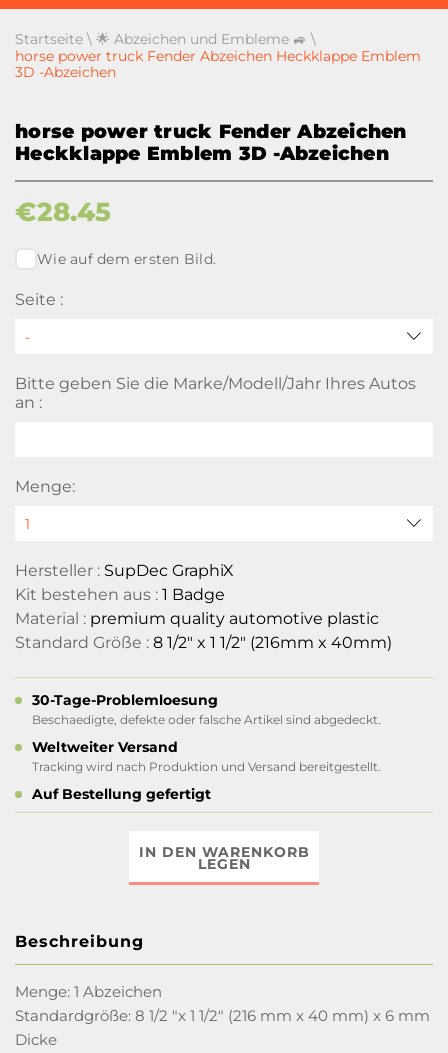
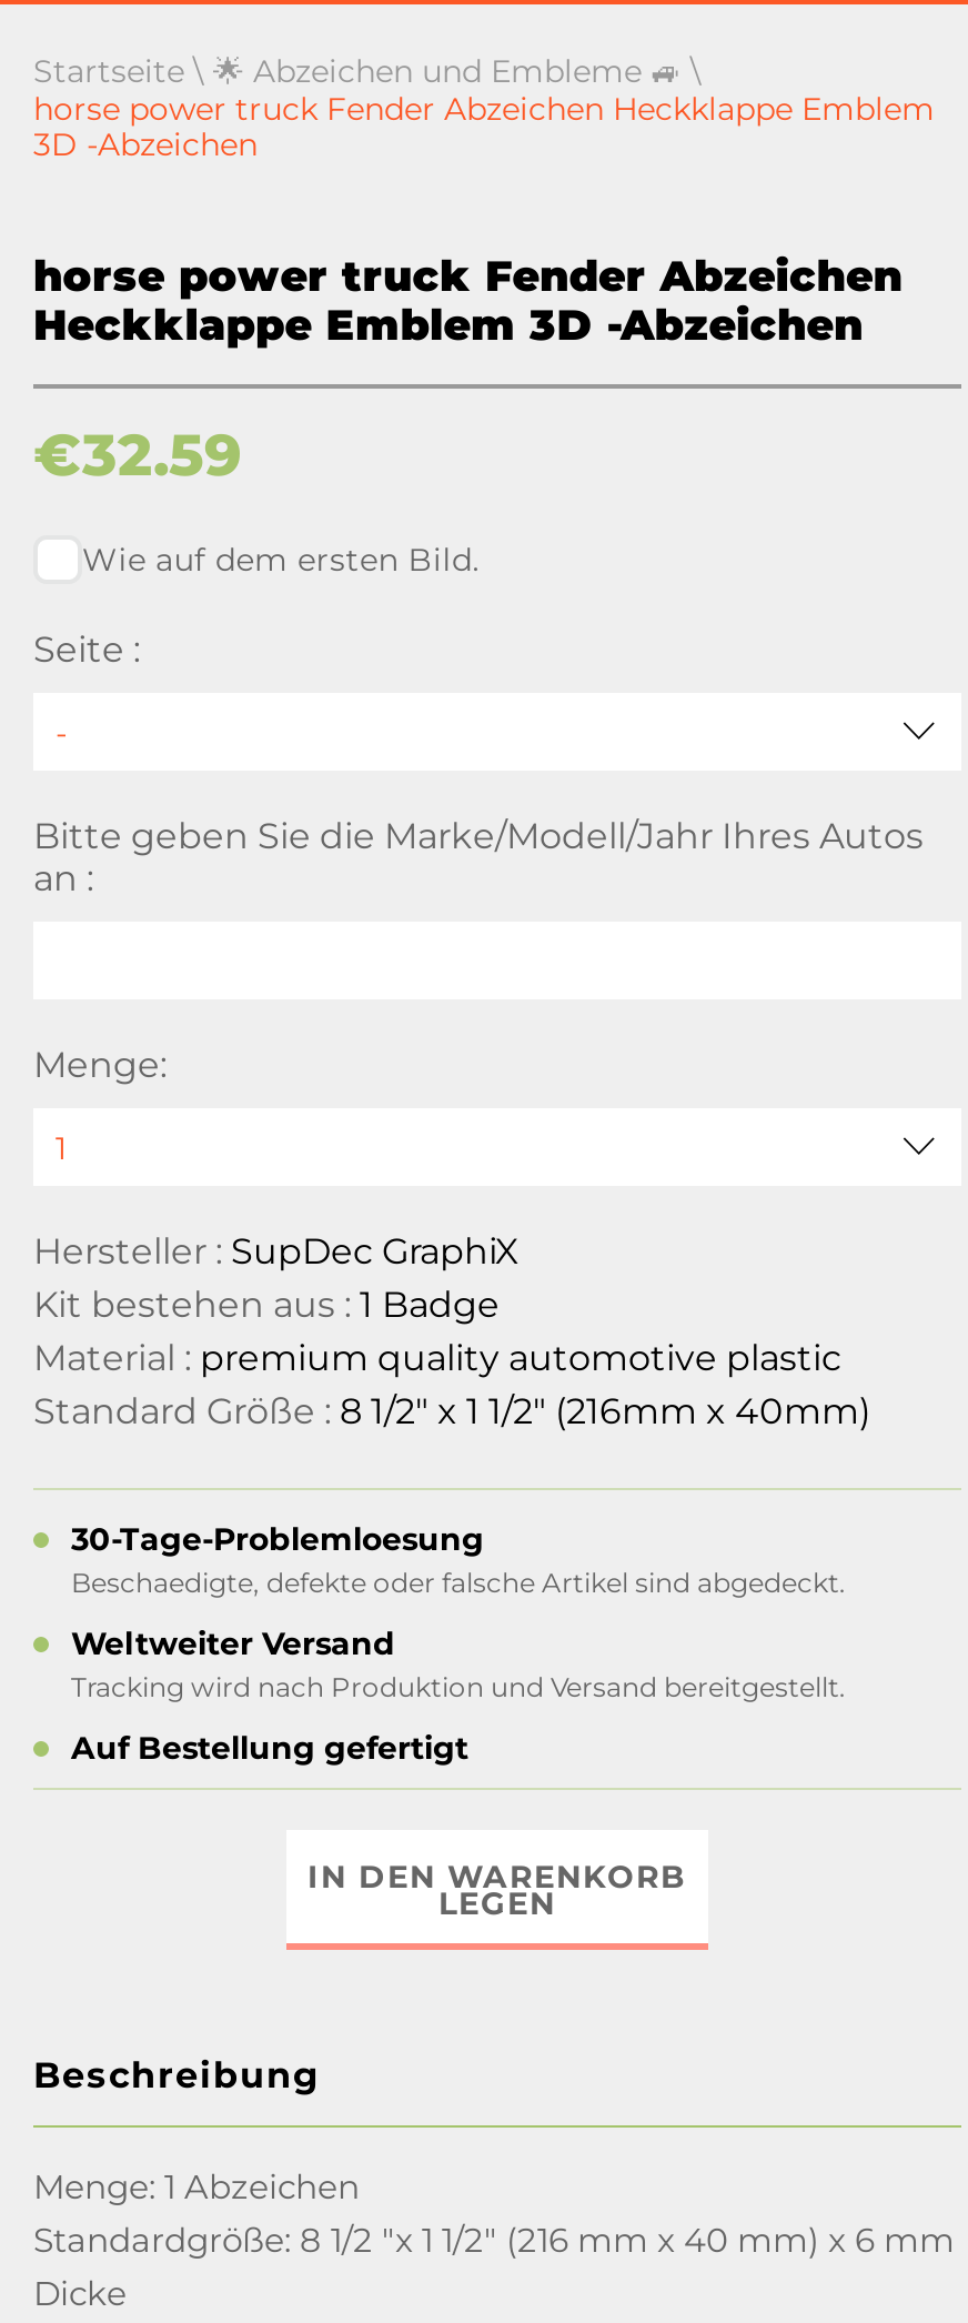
[15,196,111,228] €28.45 -> [33,420,242,491] €32.59

